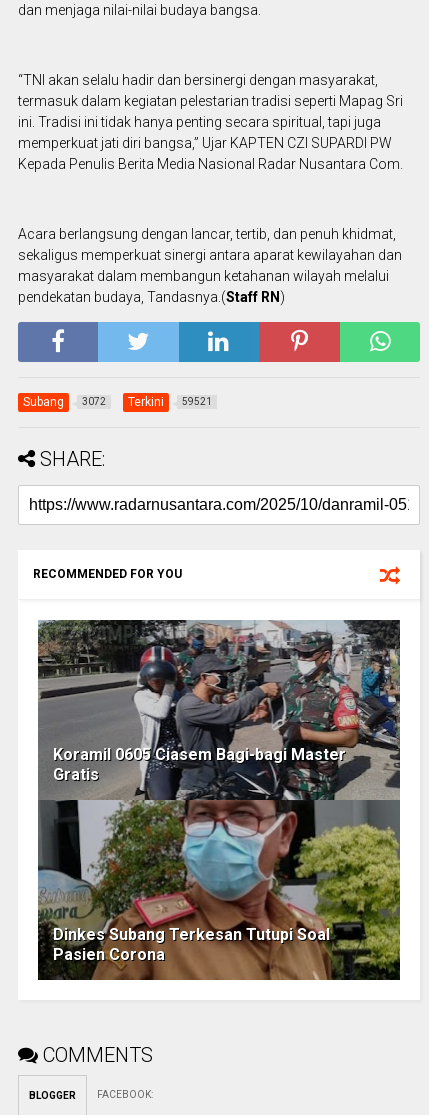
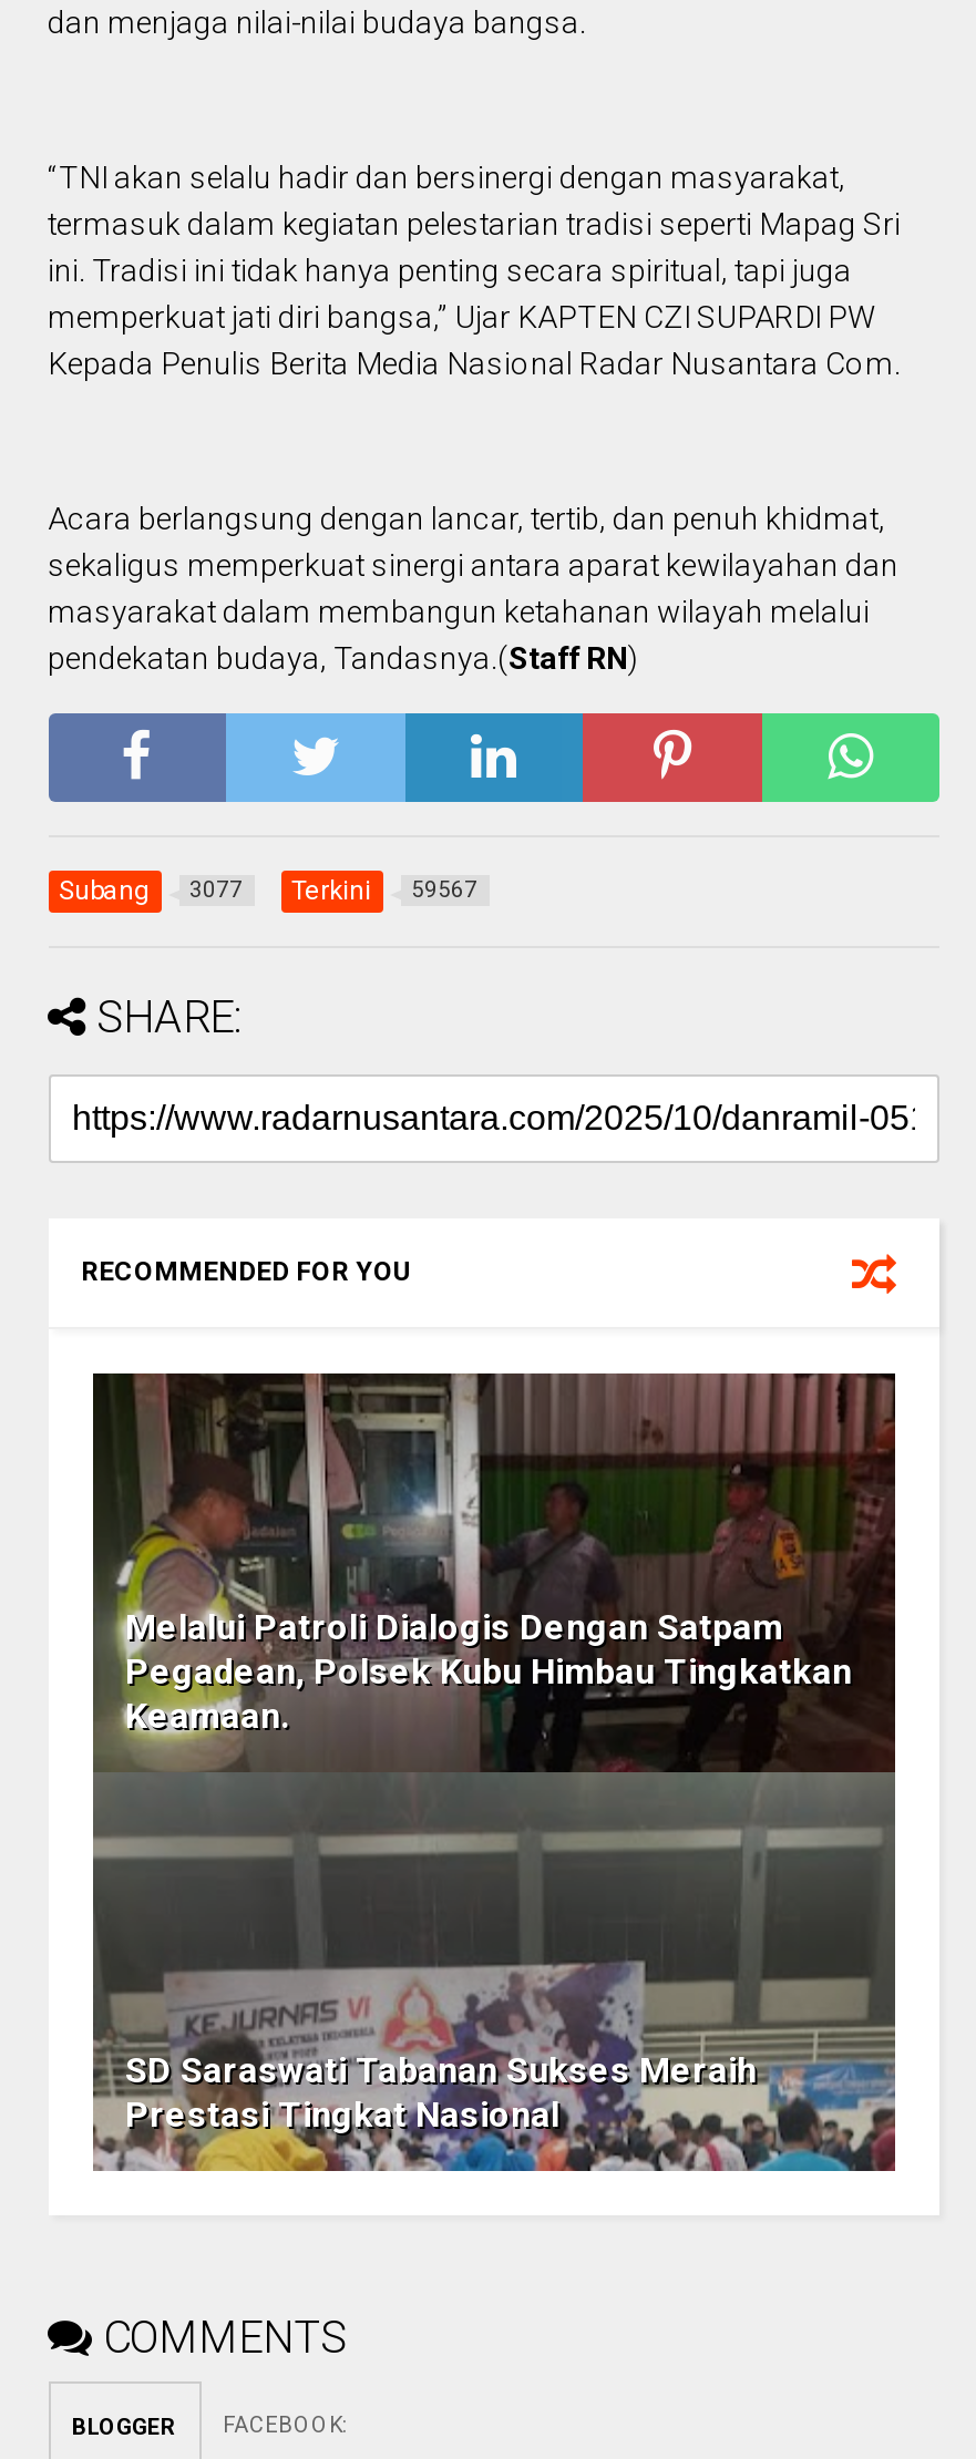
[81,396,105,407] 3072 -> [189,878,243,903] 3077
[181,396,211,407] 59521 -> [411,878,477,903] 59567
[37,619,401,981] [image] | Koramil 0605 Ciasem Bagi-bagi Master | Gratis -> [91,1371,897,2173] [image] | Melalui Patroli Dialogis Dengan Satpam | Pegadean, Polsek Kubu Himbau Tingkatkan | Keamaan.
[52,925,329,964] Dinkes Subang Terkesan Tutupi Soal | Pasien Corona -> [125,2050,757,2136] SD Saraswati Tabanan Sukses Meraih | Prestasi Tingkat Nasional

